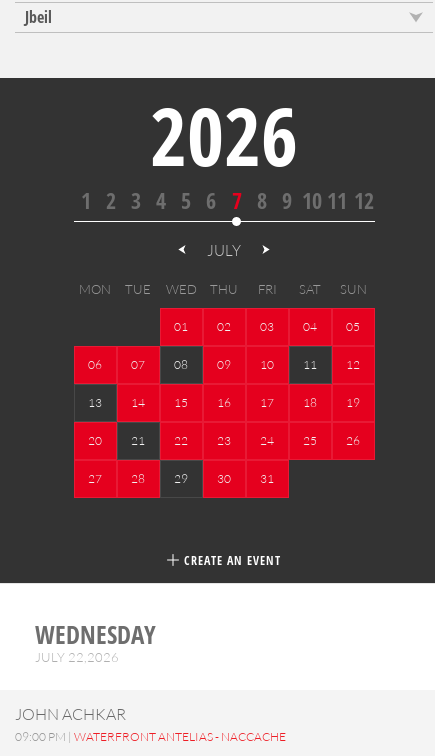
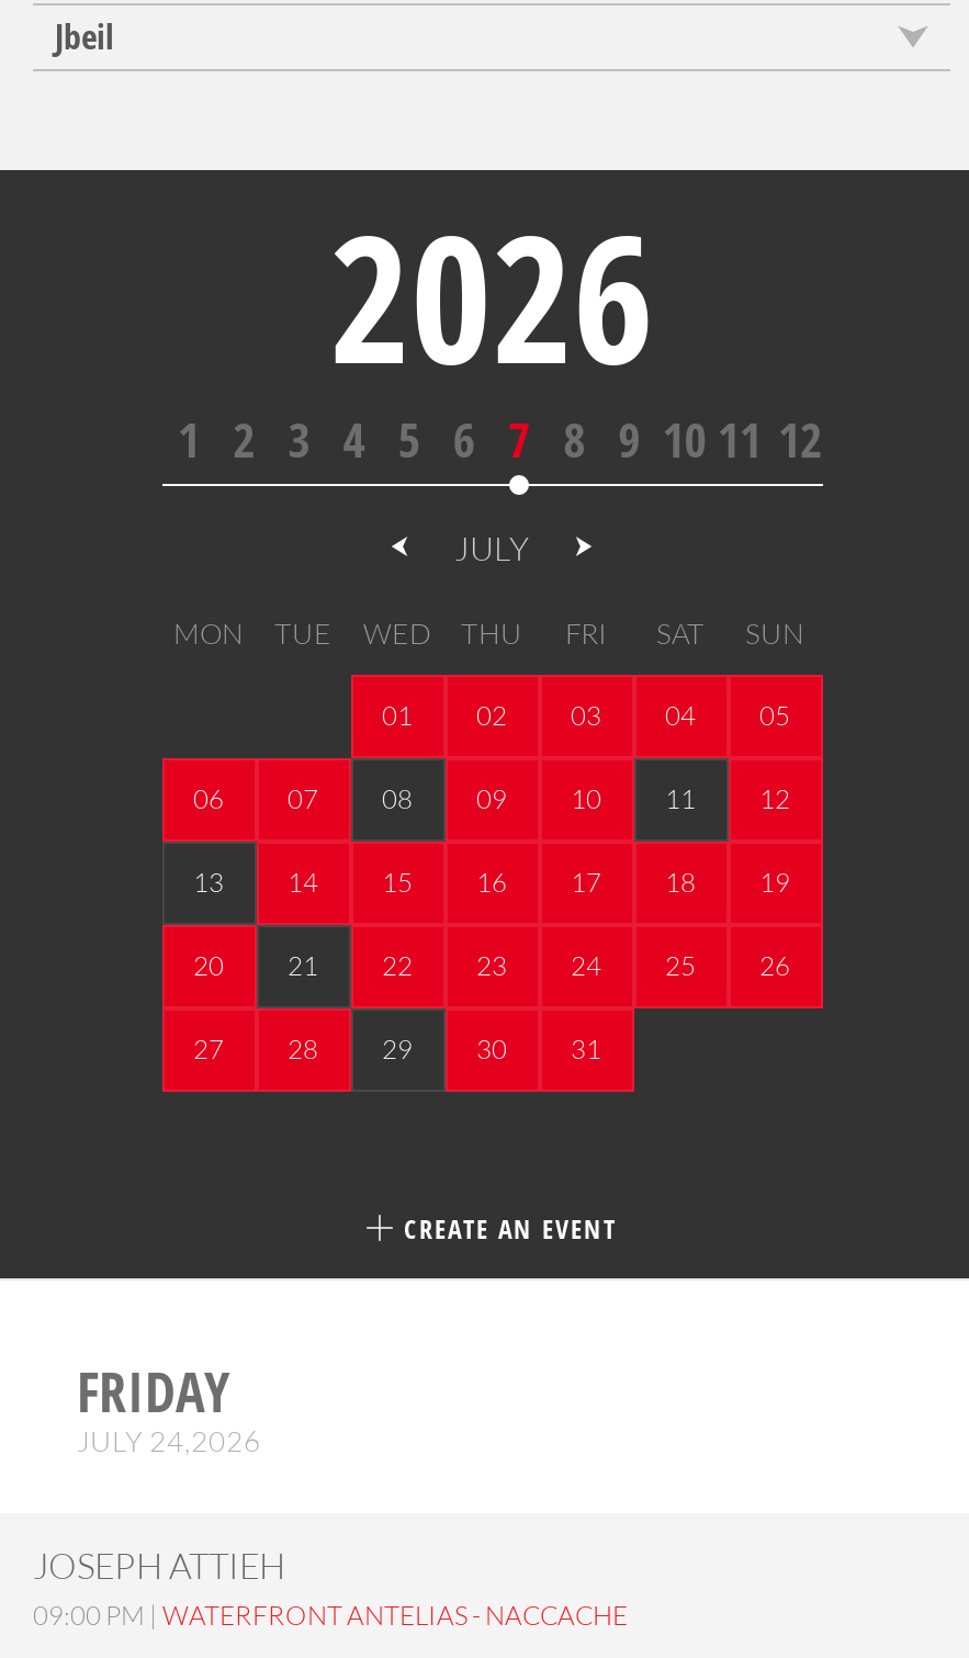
[35,617,156,665] WEDNESDAY | JULY 22,2026 -> [77,1353,261,1458] FRIDAY | JULY 24,2026
[15,704,126,724] JOHN ACHKAR -> [33,1544,285,1588] JOSEPH ATTIEH

